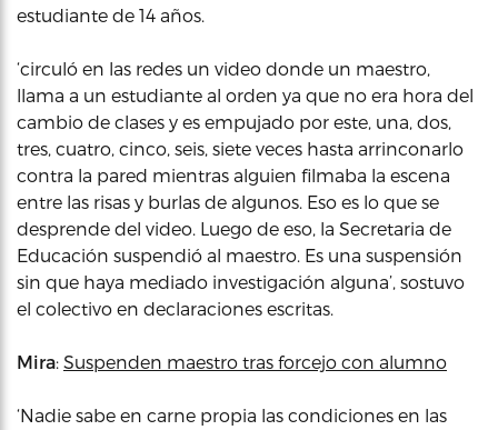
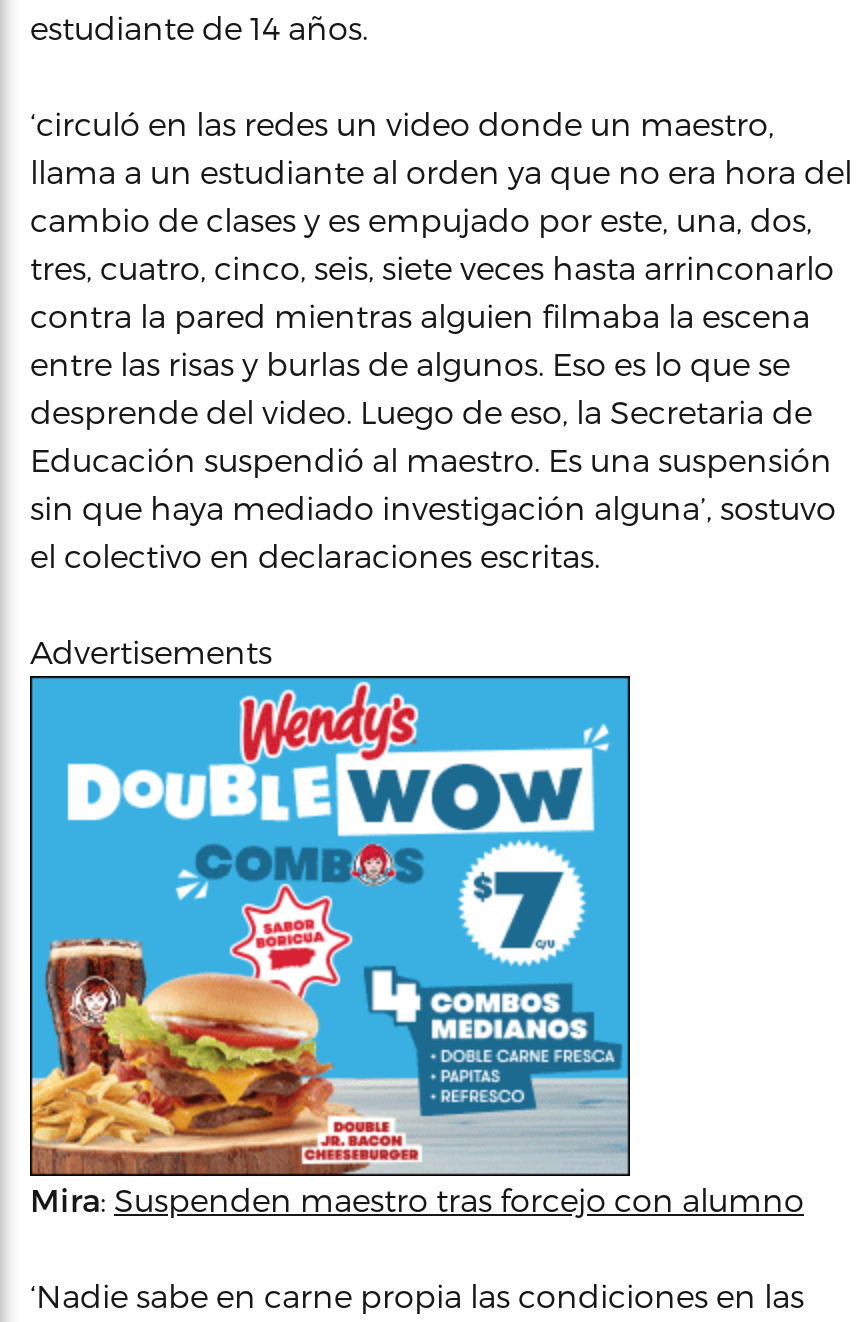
none -> [28,674,632,1176] [image]
none -> [30,632,272,670] Advertisements

